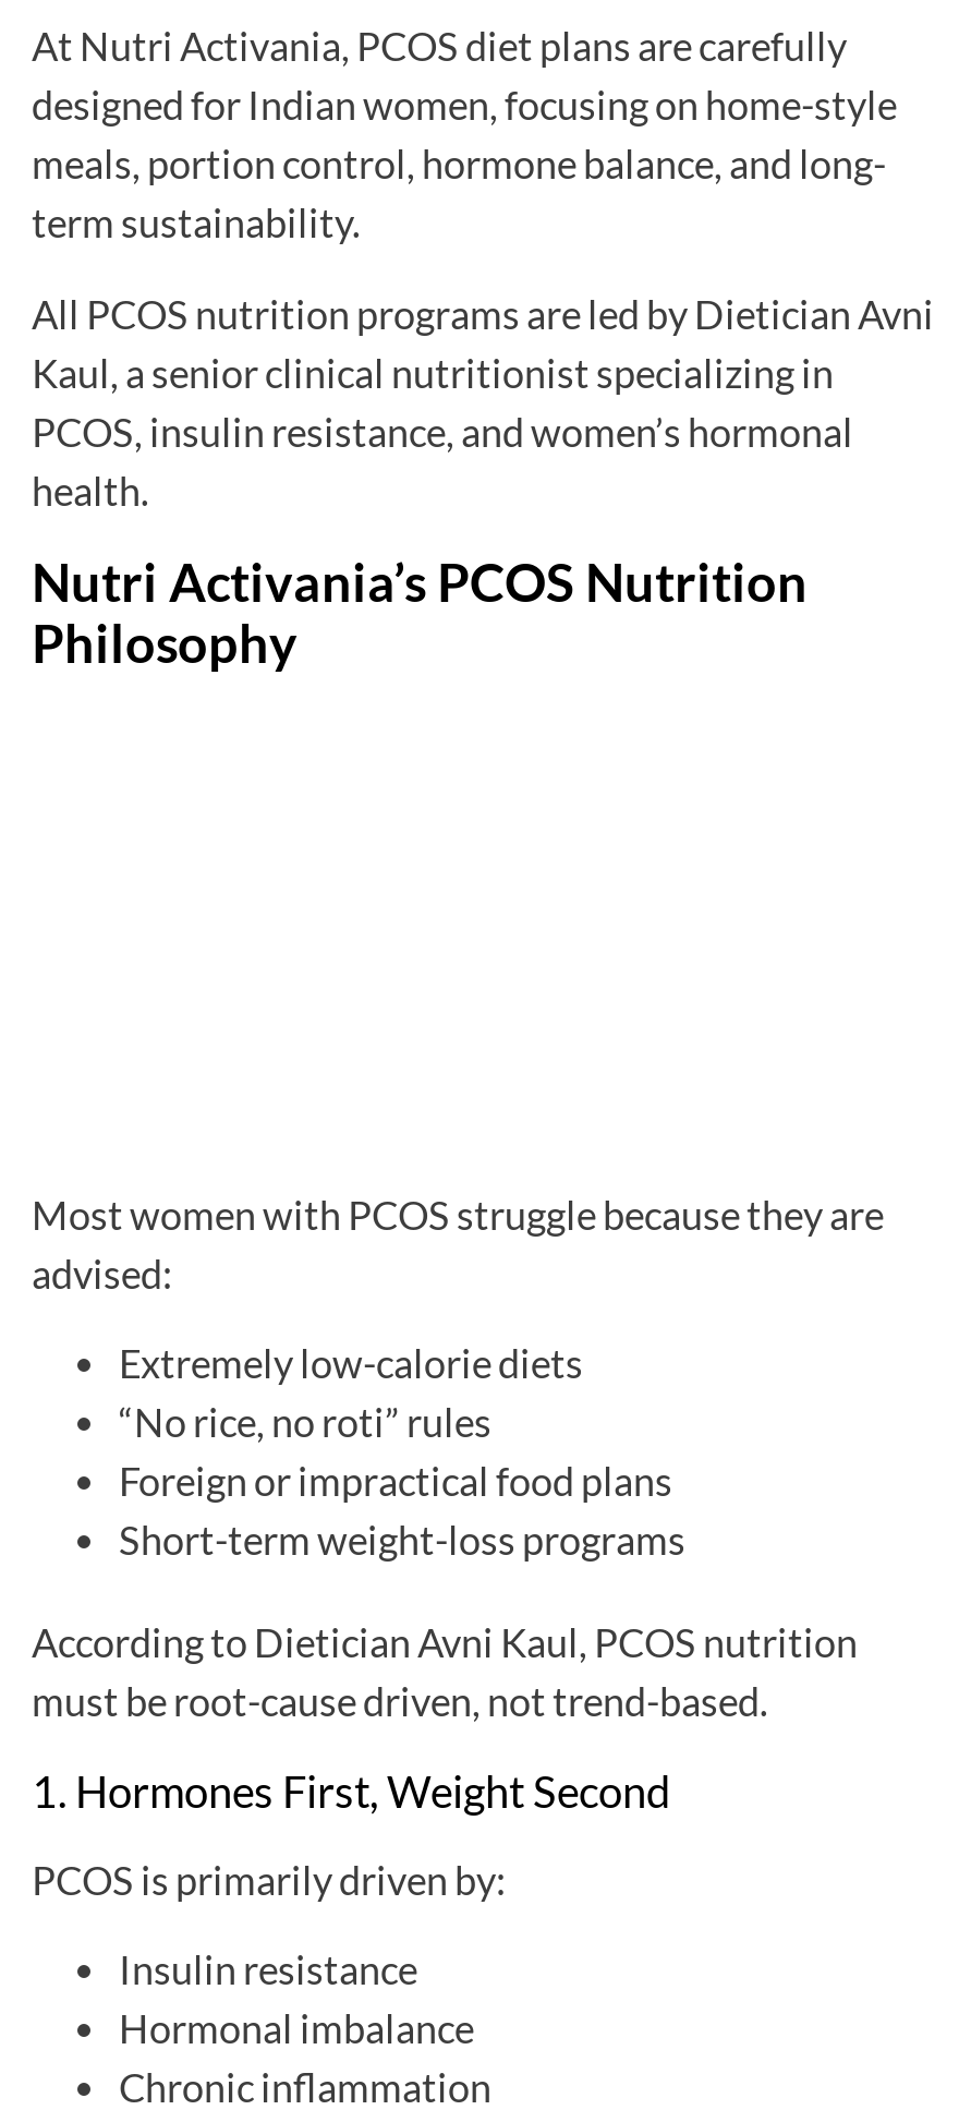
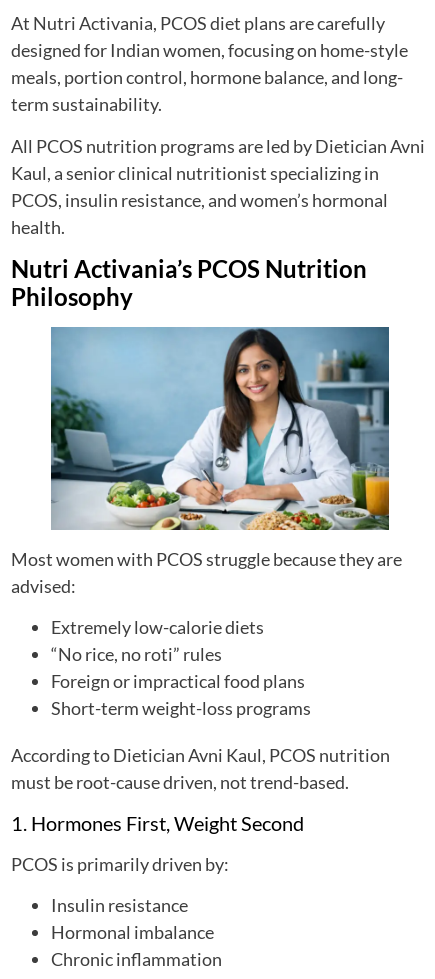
none -> [50,326,390,531] [image]

